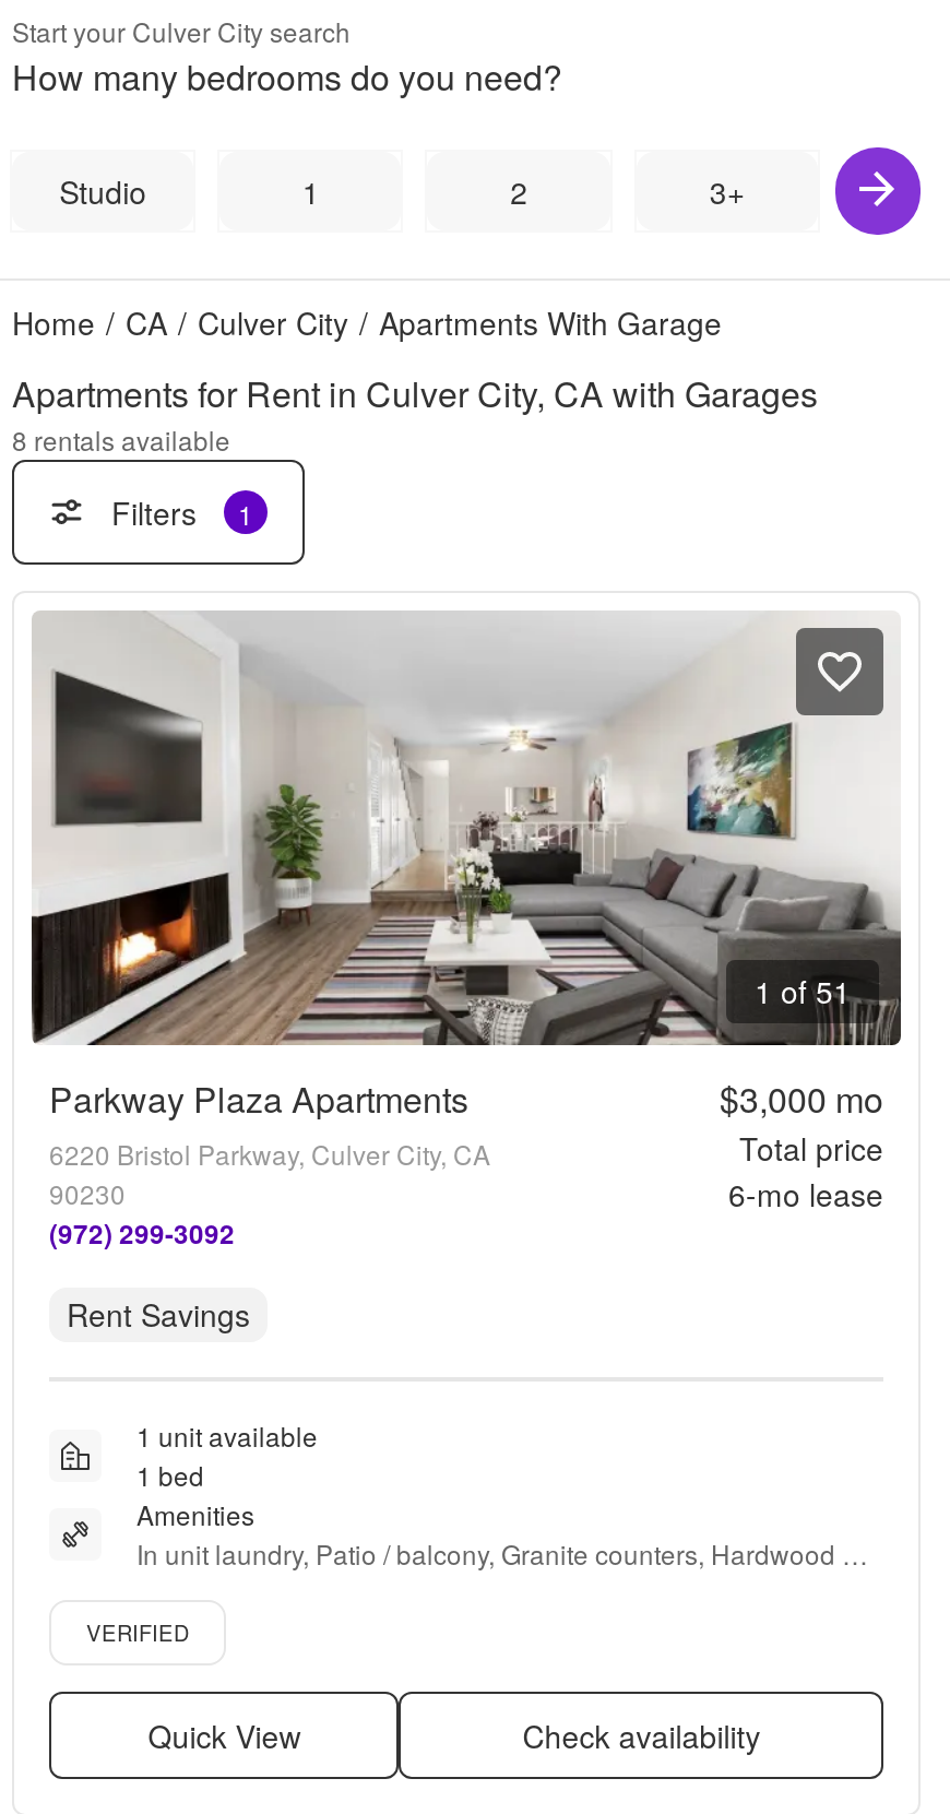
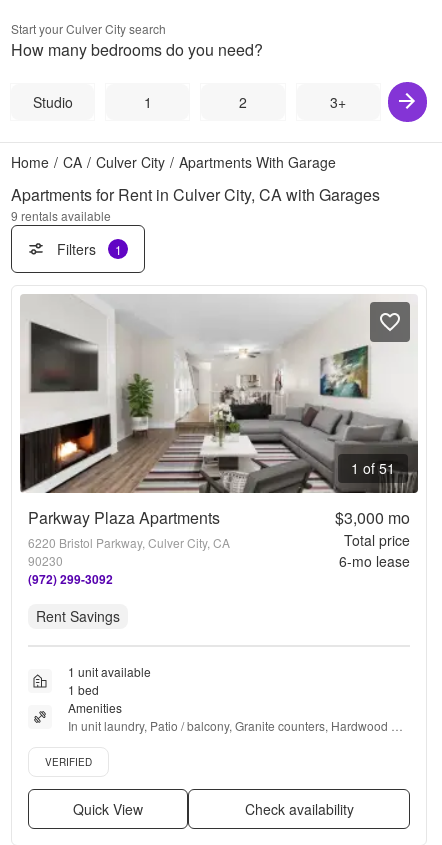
[12,420,230,458] 8 rentals available -> [11,207,111,224] 9 rentals available

